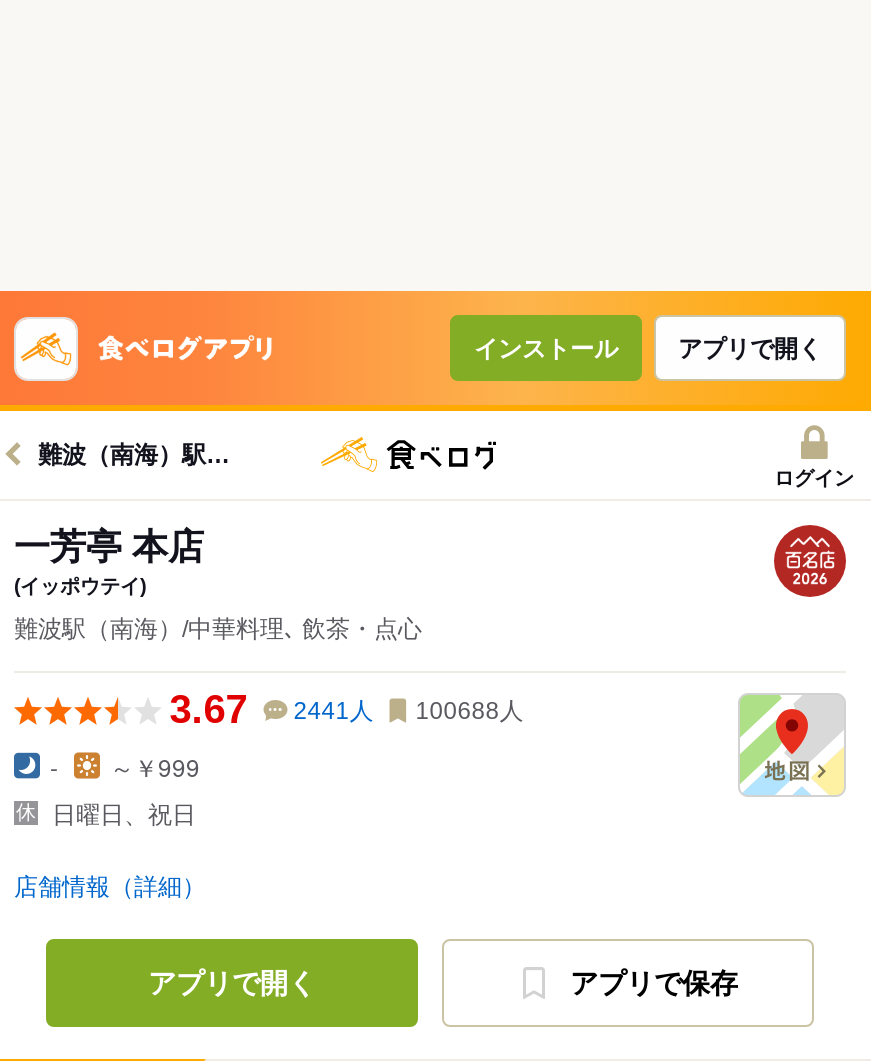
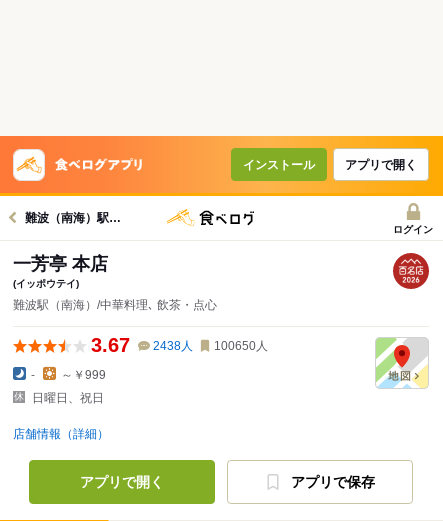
[294,697,374,725] 2441人 -> [153,339,193,353] 2438人
[416,697,524,725] 100688人 -> [214,339,268,353] 100650人

